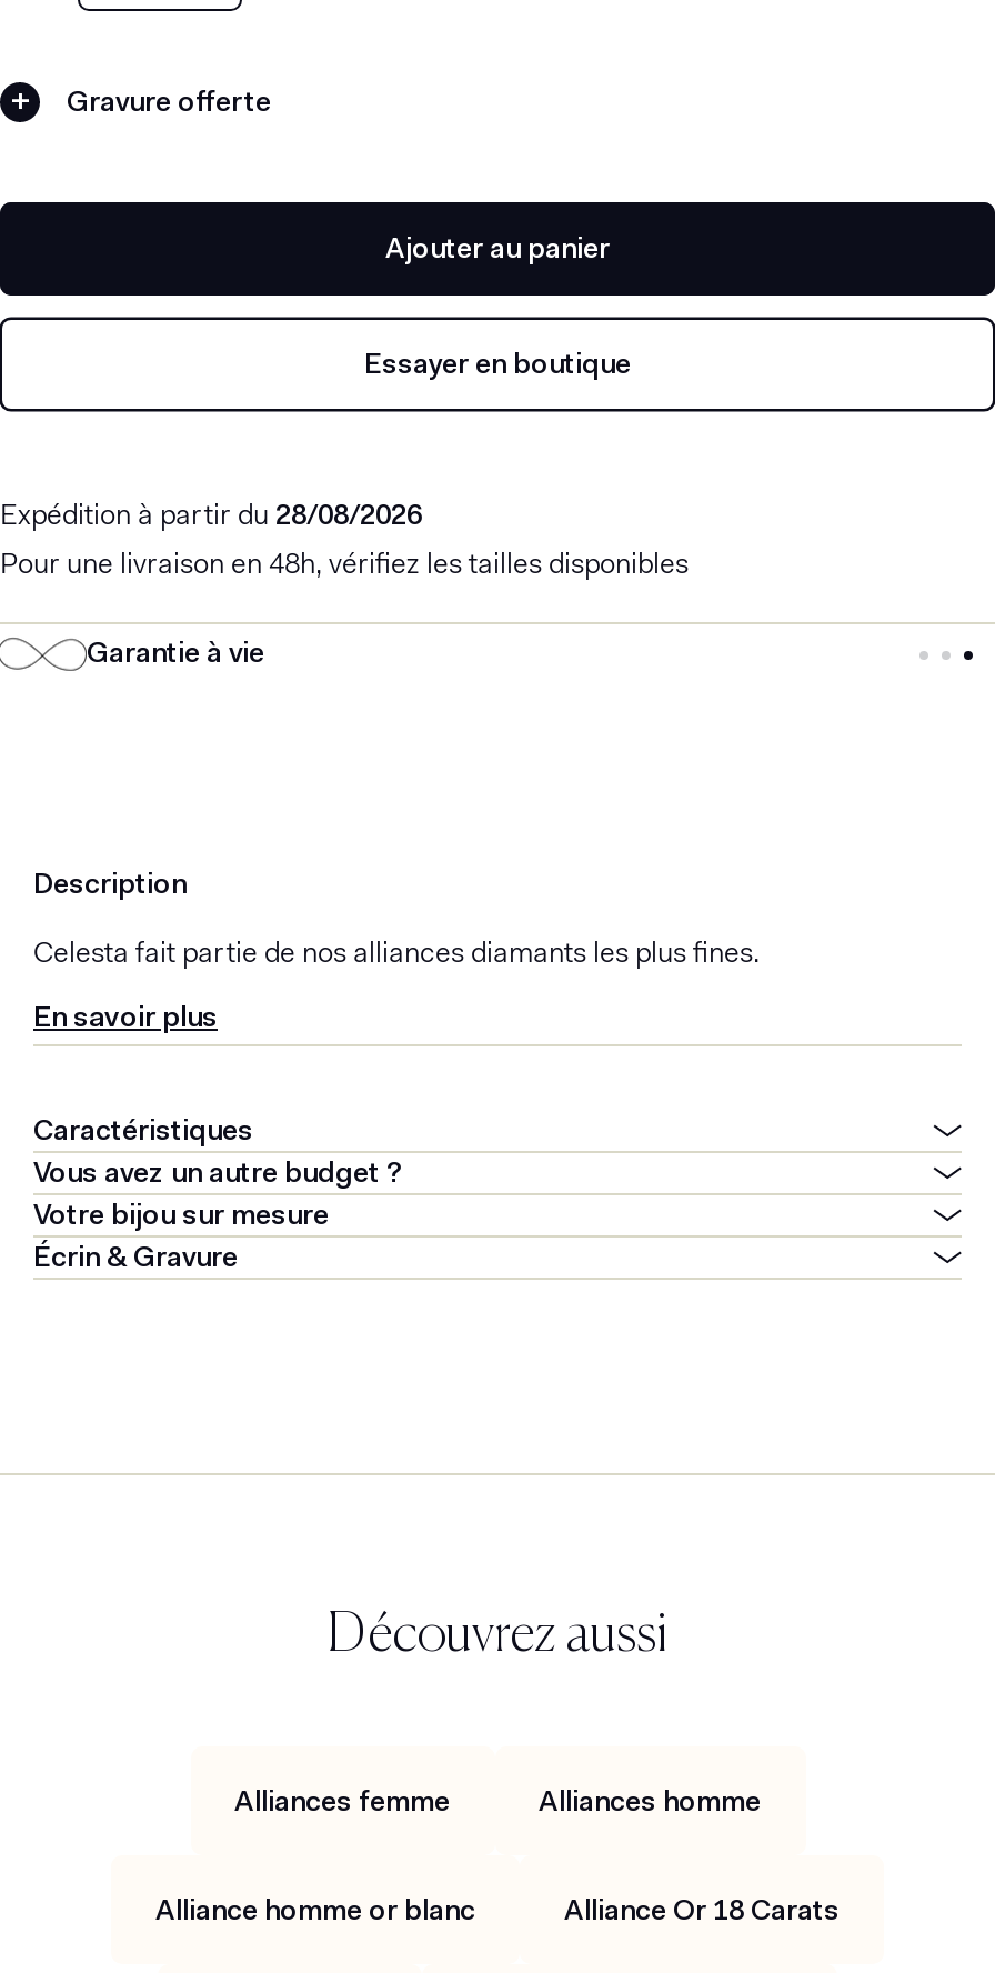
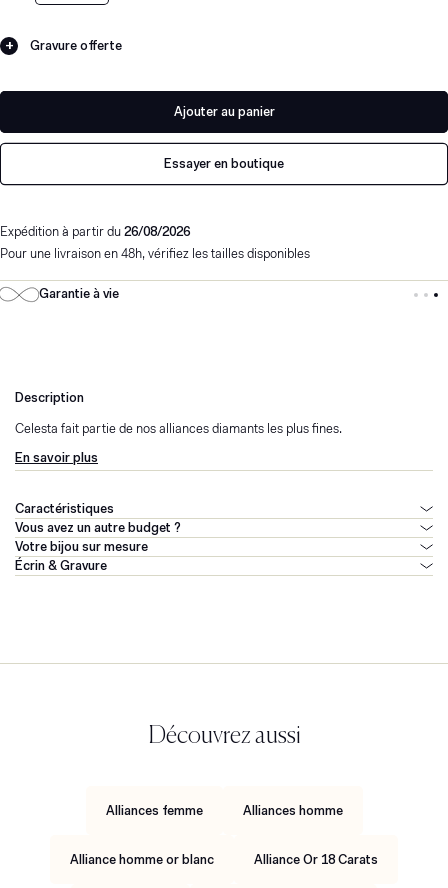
[0,495,422,533] Expédition à partir du 28/08/2026 -> [0,223,190,240] Expédition à partir du 26/08/2026

